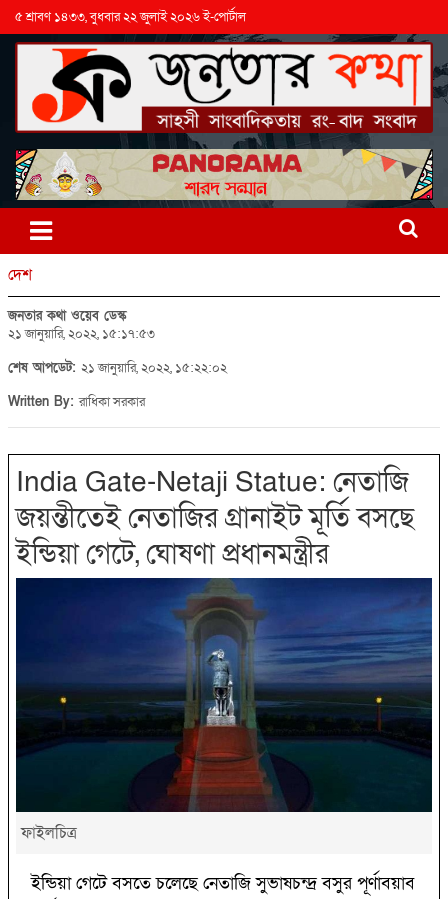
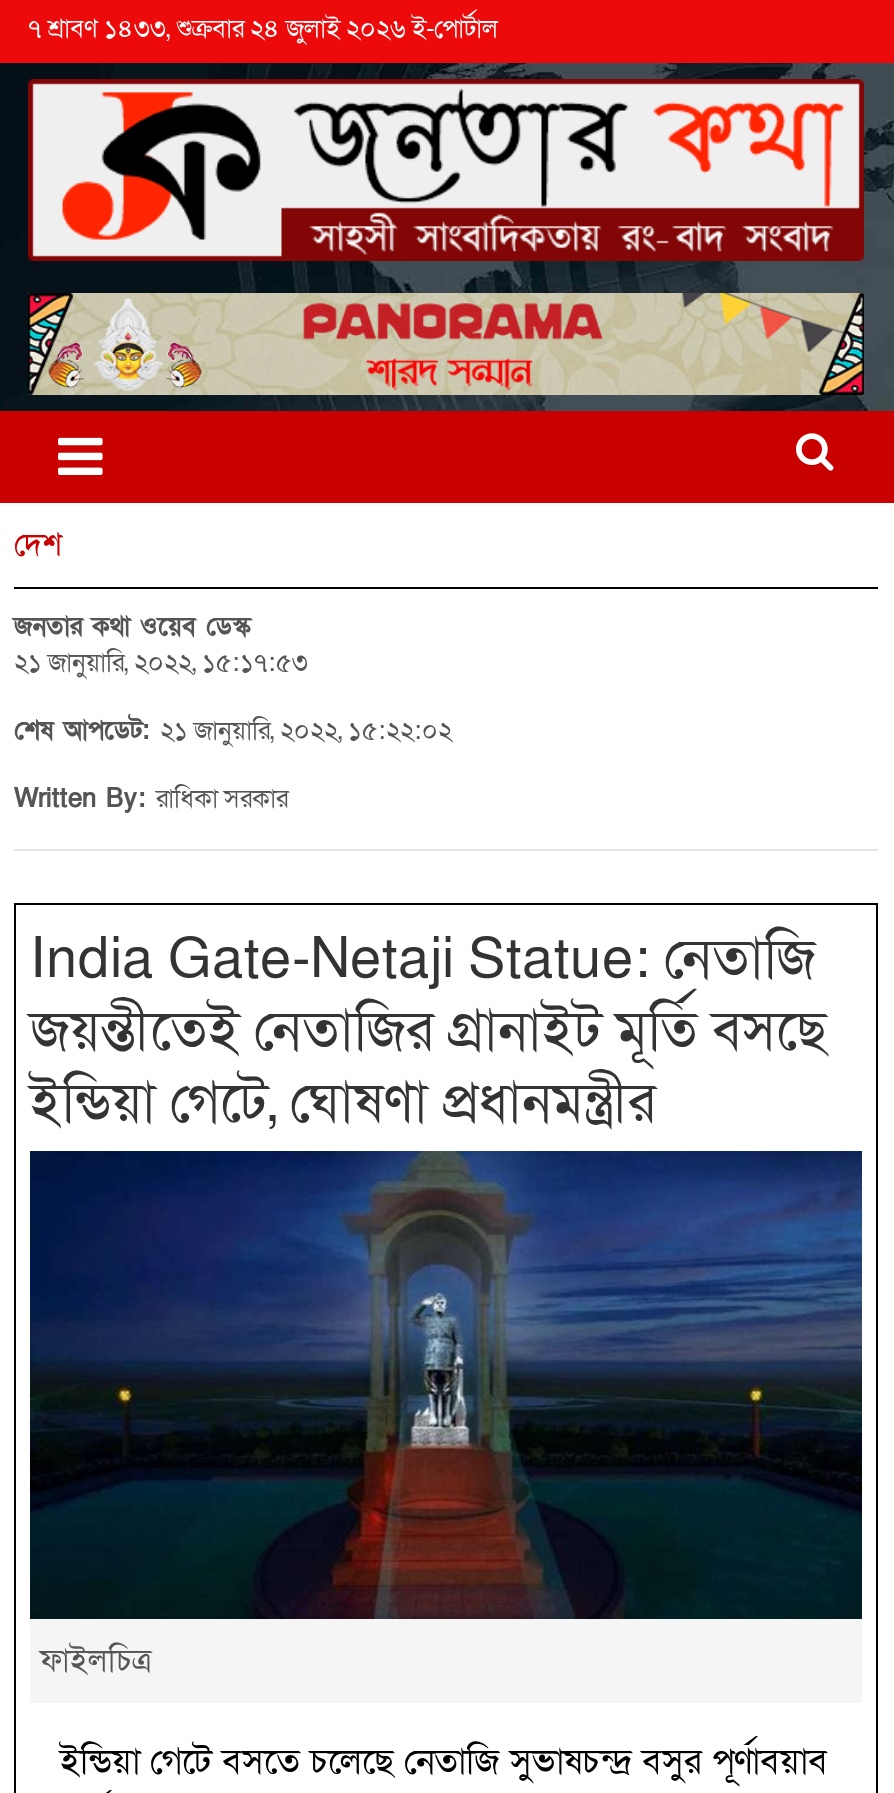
[15,8,246,26] ৫ শ্রাবণ ১৪৩৩, বুধবার ২২ জুলাই ২০২৬ ই-পোর্টাল -> [28,11,498,47] ৭ শ্রাবণ ১৪৩৩, শুক্রবার ২৪ জুলাই ২০২৬ ই-পোর্টাল

